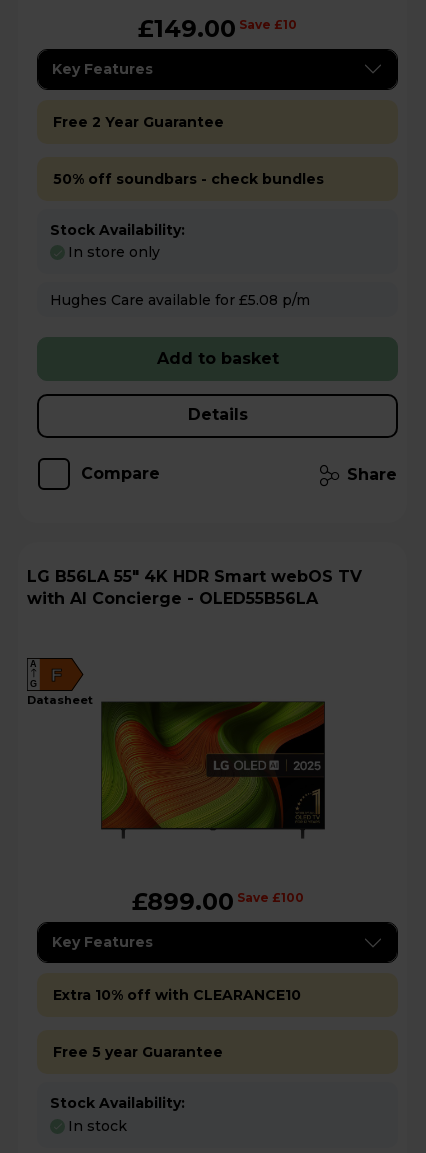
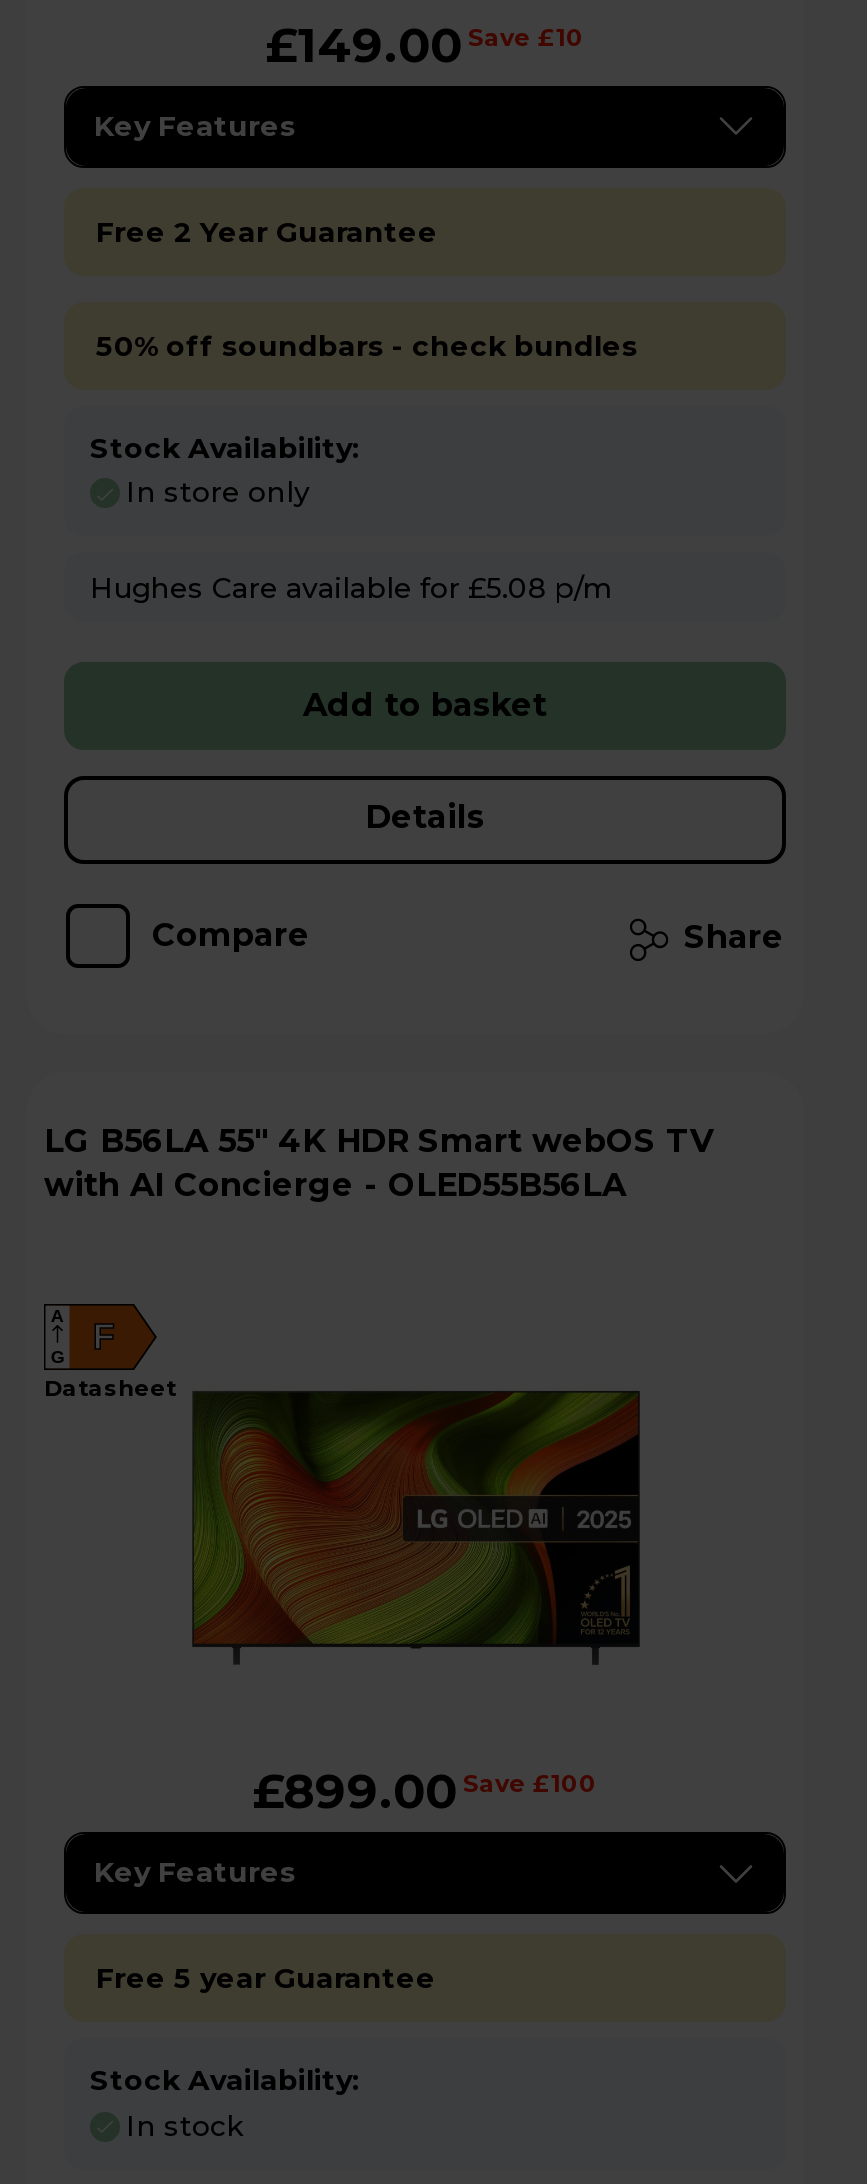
[53,986,301,1004] Extra 10% off with CLEARANCE10 -> none

